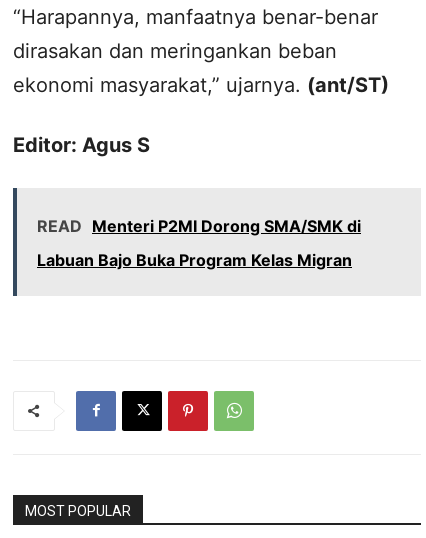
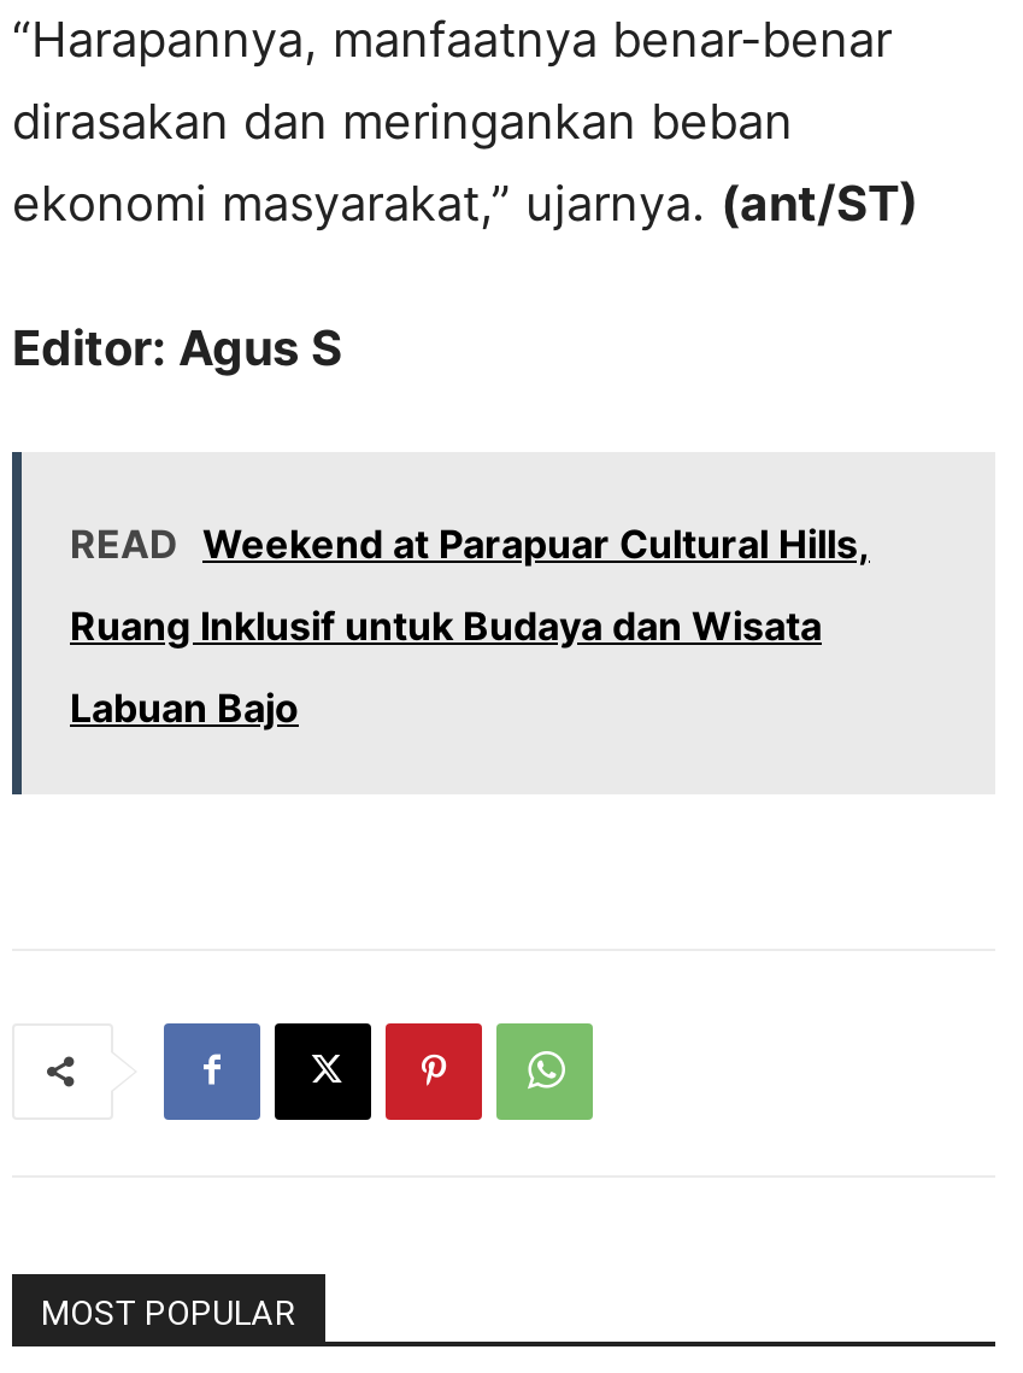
[37,216,361,270] READ Menteri P2MI Dorong SMA/SMK di | Labuan Bajo Buka Program Kelas Migran -> [70,519,870,731] READ Weekend at Parapuar Cultural Hills, | Ruang Inklusif untuk Budaya dan Wisata | Labuan Bajo

